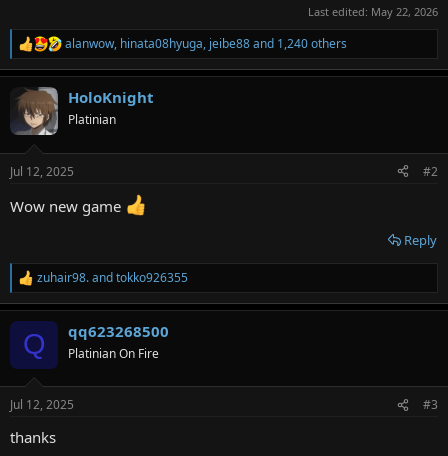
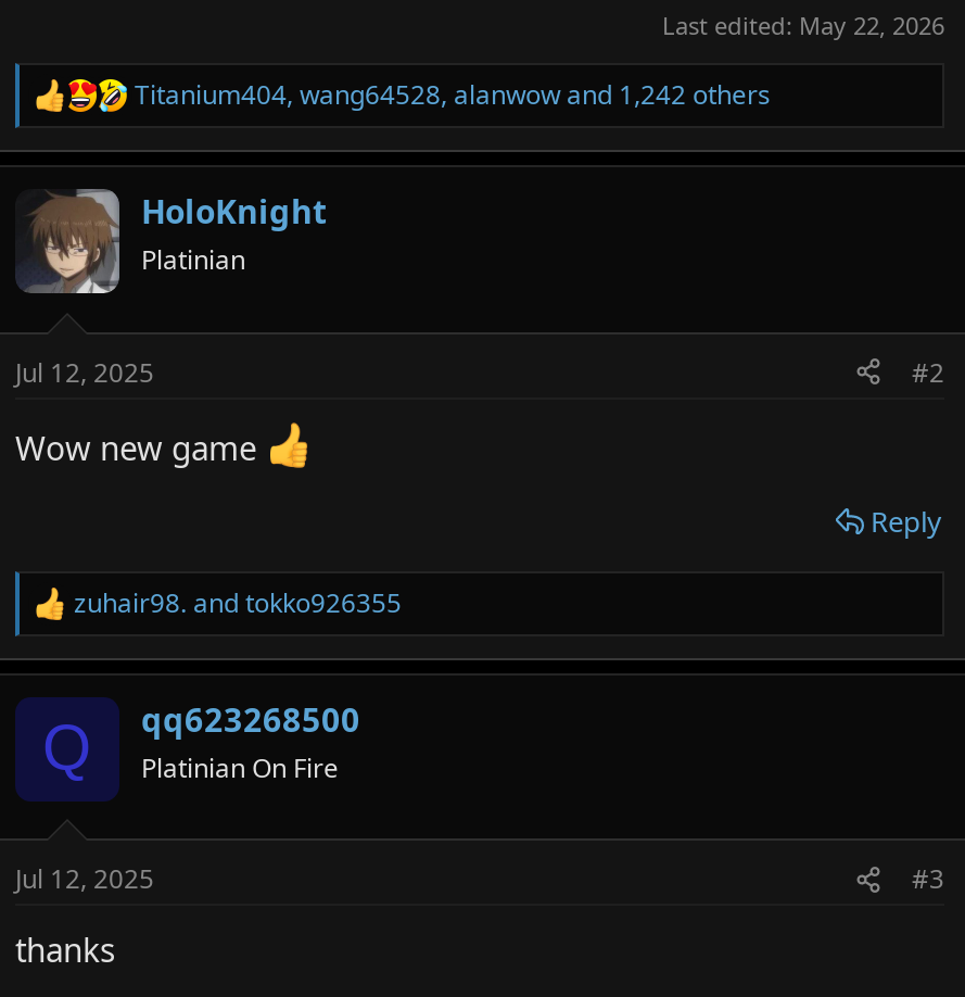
[65,35,347,52] alanwow, hinata08hyuga, jeibe88 and 1,240 others -> [135,76,771,113] Titanium404, wang64528, alanwow and 1,242 others

